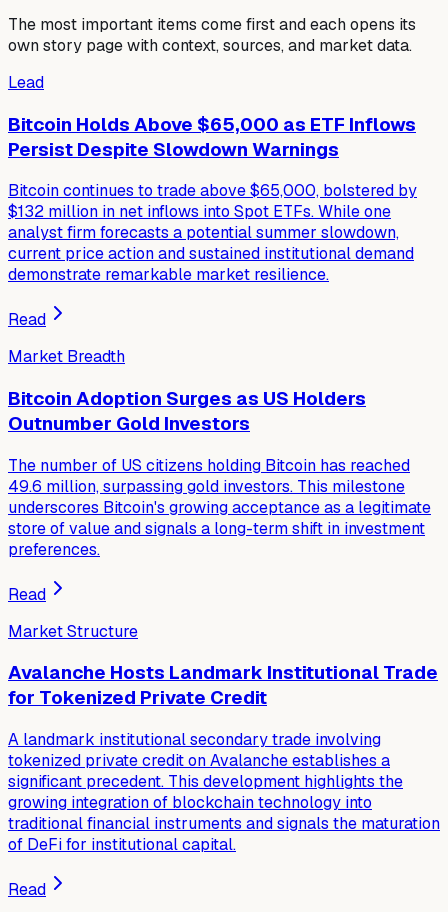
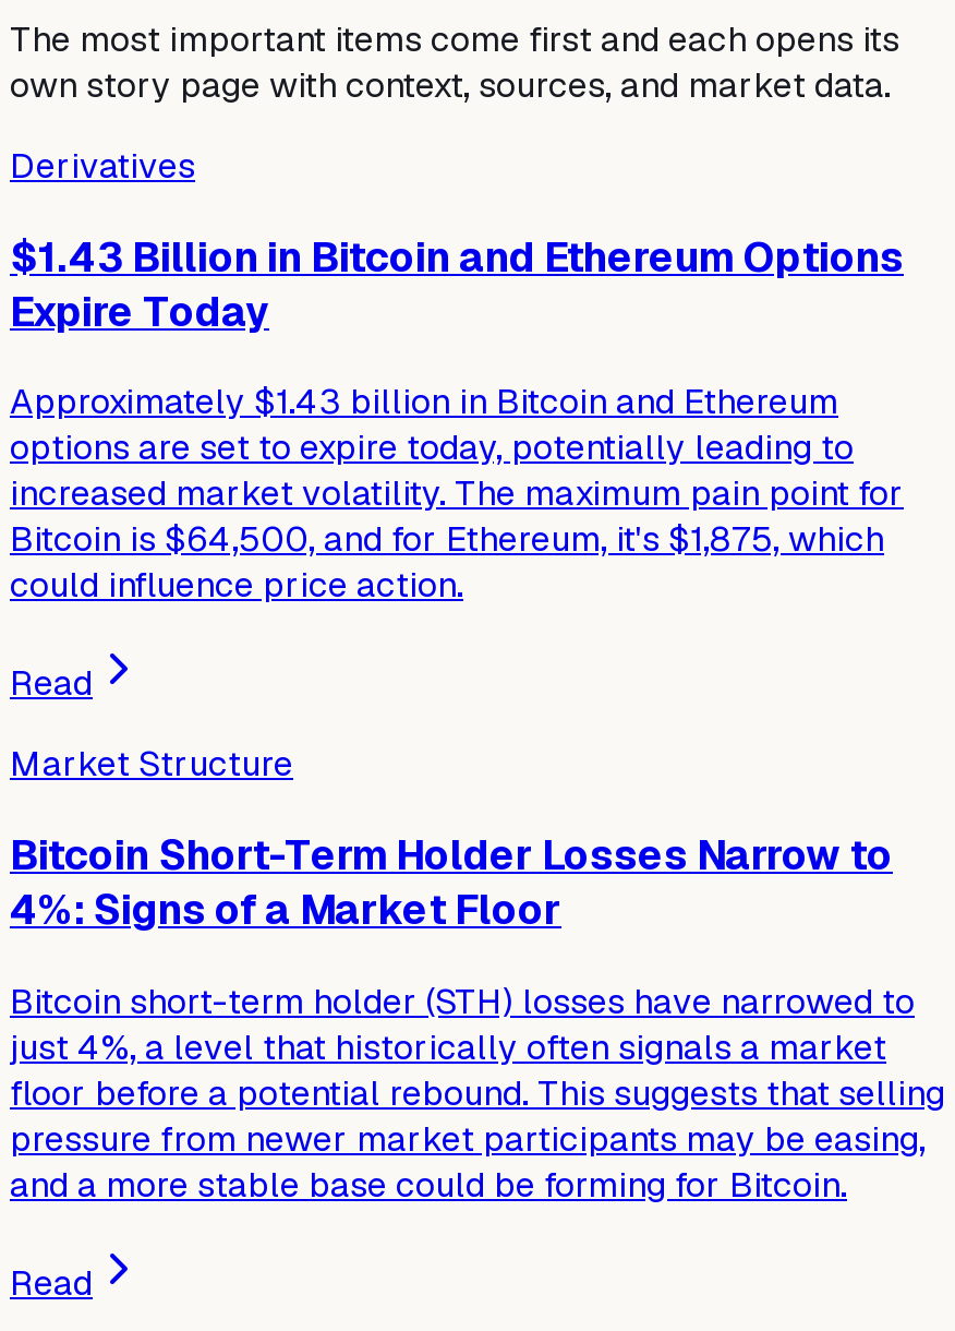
[8,72,431,560] Lead | Bitcoin Holds Above $65,000 as ETF Inflows | Persist Despite Slowdown Warnings | Bitcoin continues to trade above $65,000, bolstered by | $132 million in net inflows into Spot ETFs. While one | analyst firm forecasts a potential summer slowdown, | current price action and sustained institutional demand | demonstrate remarkable market resilience. | Read | Market Breadth | Bitcoin Adoption Surges as US Holders | Outnumber Gold Investors | The number of US citizens holding Bitcoin has reached | 49.6 million, surpassing gold investors. This milestone | underscores Bitcoin's growing acceptance as a legitimate | store of value and signals a long-term shift in investment | preferences. -> [10,142,904,608] Derivatives | $1.43 Billion in Bitcoin and Ethereum Options | Expire Today | Approximately $1.43 billion in Bitcoin and Ethereum | options are set to expire today, potentially leading to | increased market volatility. The maximum pain point for | Bitcoin is $64,500, and for Ethereum, it's $1,875, which | could influence price action.
[8,660,438,710] Avalanche Hosts Landmark Institutional Trade | for Tokenized Private Credit -> [10,828,893,937] Bitcoin Short-Term Holder Losses Narrow to | 4%: Signs of a Market Floor
[8,729,440,855] A landmark institutional secondary trade involving | tokenized private credit on Avalanche establishes a | significant precedent. This development highlights the | growing integration of blockchain technology into | traditional financial instruments and signals the maturation | of DeFi for institutional capital. -> [10,978,945,1207] Bitcoin short-term holder (STH) losses have narrowed to | just 4%, a level that historically often signals a market | floor before a potential rebound. This suggests that selling | pressure from newer market participants may be easing, | and a more stable base could be forming for Bitcoin.

